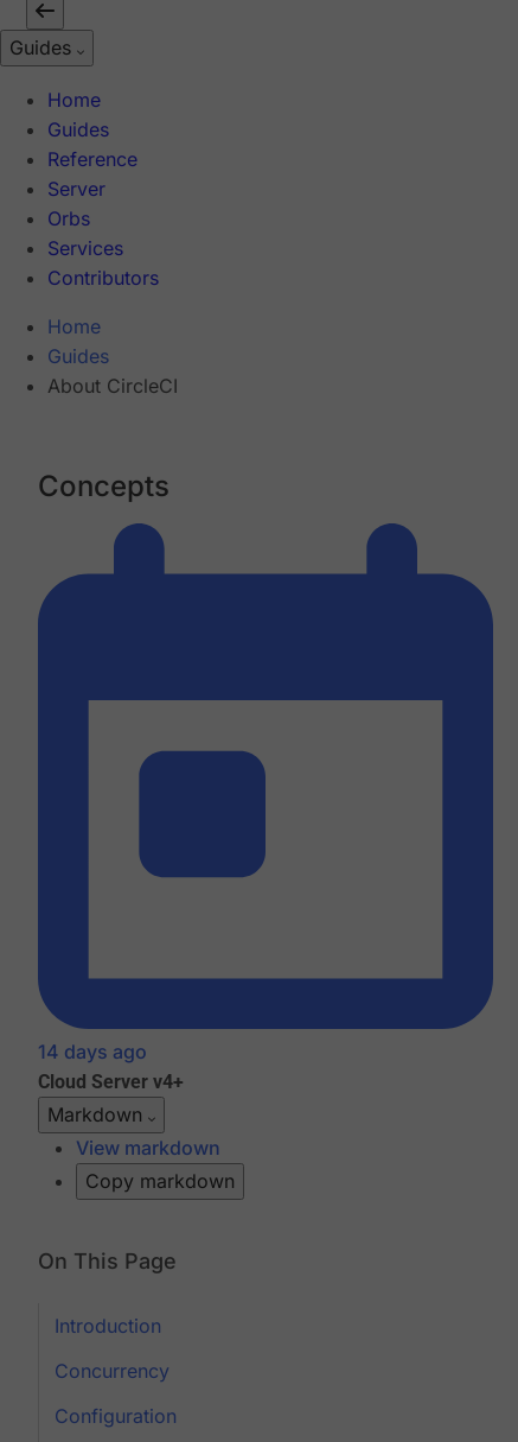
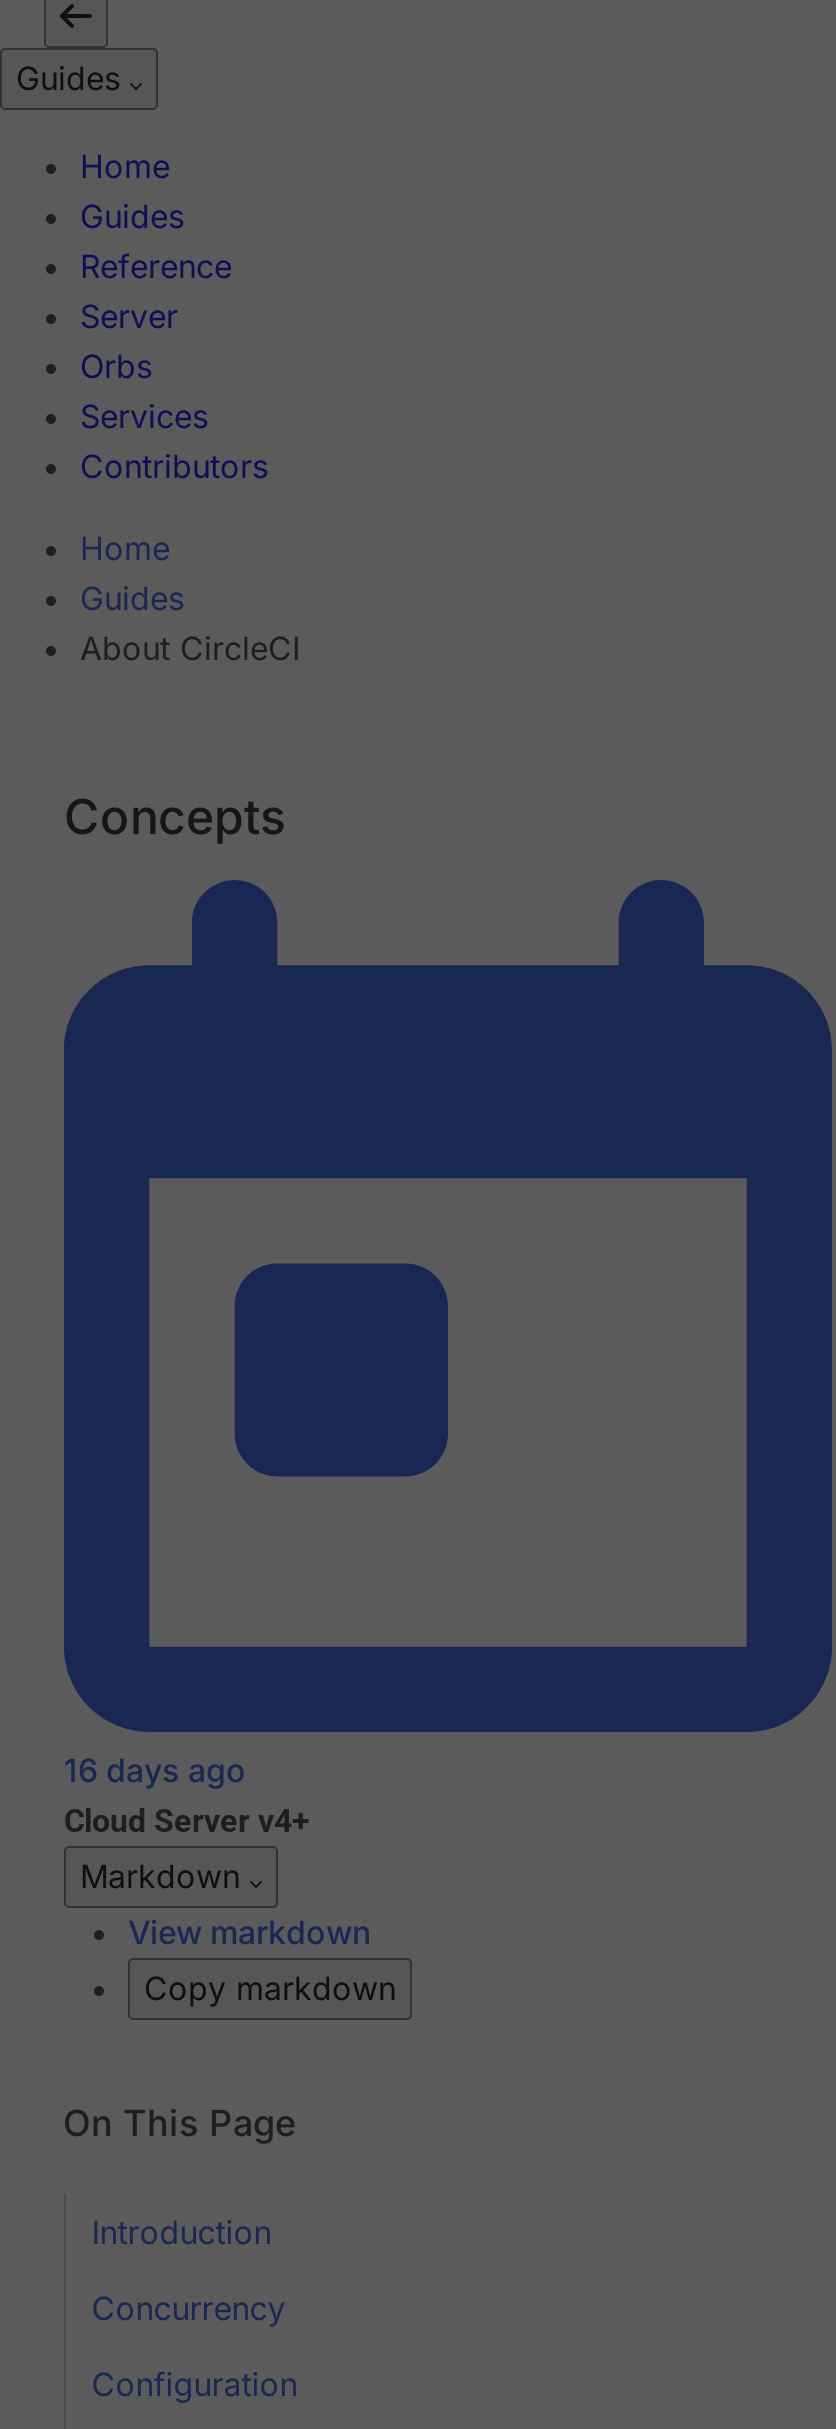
[38,1040,147,1064] 14 days ago -> [64,1751,246,1791] 16 days ago

